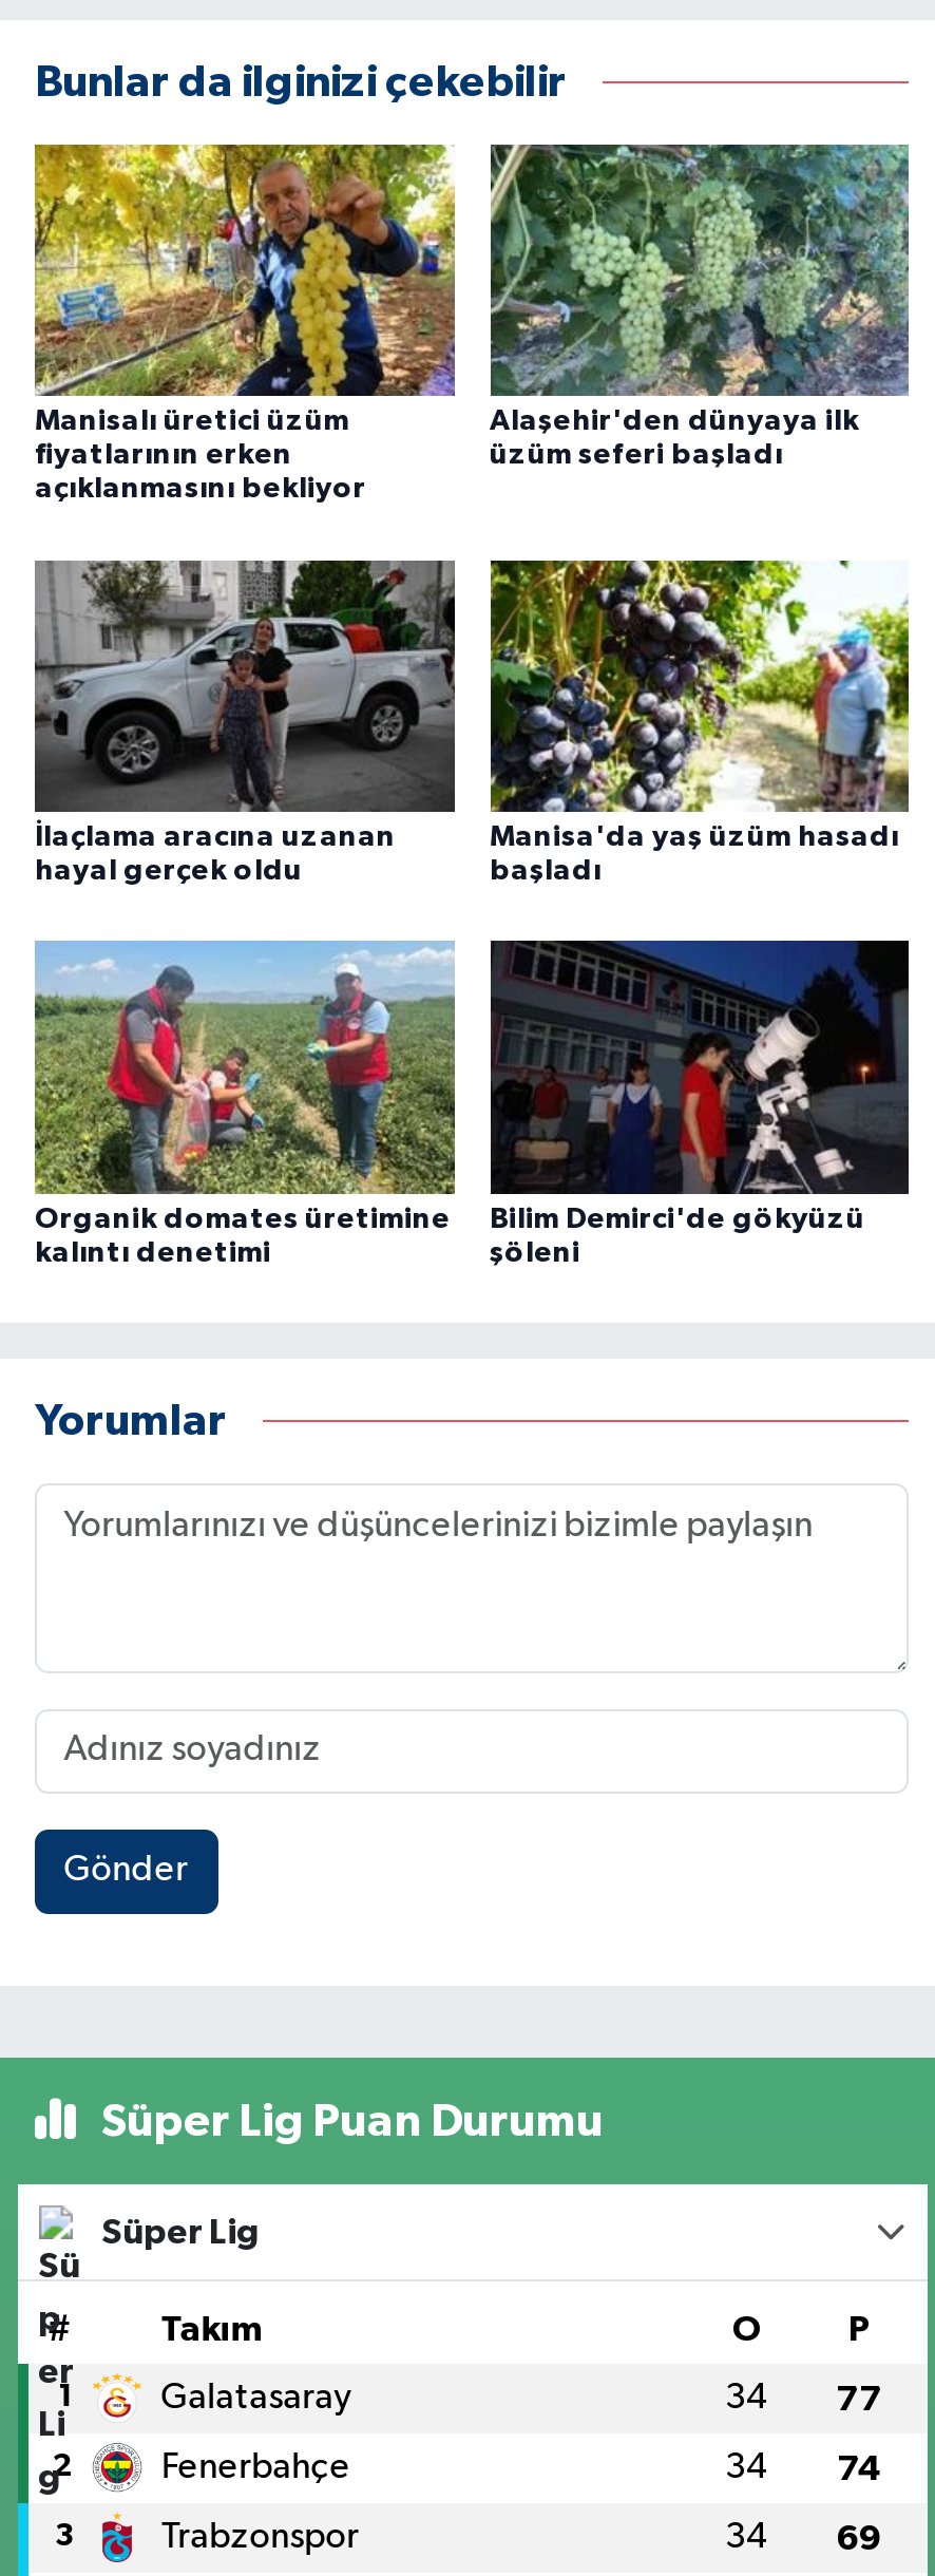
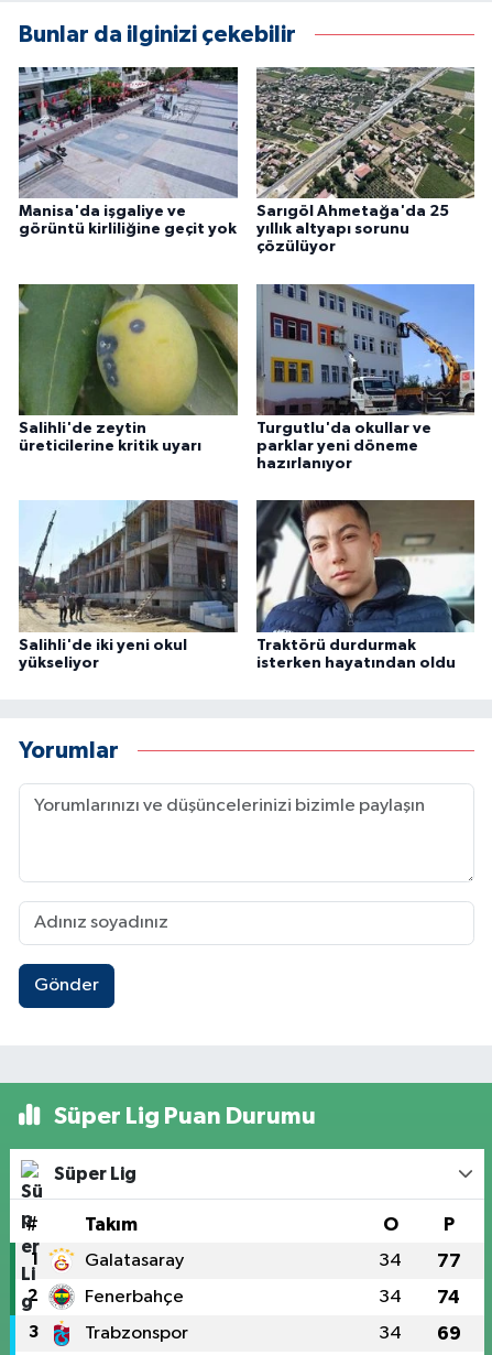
[33,143,457,504] [image] | Manisalı üretici üzüm | fiyatlarının erken | açıklanmasını bekliyor -> [18,66,239,237] [image] | Manisa'da işgaliye ve | görüntü kirliliğine geçit yok
[490,143,909,470] [image] | Alaşehir'den dünyaya ilk | üzüm seferi başladı -> [255,66,474,255] [image] | Sarıgöl Ahmetağa'da 25 | yıllık altyapı sorunu | çözülüyor
[35,561,455,886] [image] | İlaçlama aracına uzanan | hayal gerçek oldu -> [19,283,239,454] [image] | Salihli'de zeytin | üreticilerine kritik uyarı
[489,558,911,886] [image] | Manisa'da yaş üzüm hasadı | başladı -> [255,283,475,471] [image] | Turgutlu'da okullar ve | parklar yeni döneme | hazırlanıyor
[33,941,455,1268] [image] | Organik domates üretimine | kalıntı denetimi -> [19,499,238,671] [image] | Salihli'de iki yeni okul | yükseliyor
[490,939,911,1268] [image] | Bilim Demirci'de gökyüzü | şöleni -> [256,499,475,671] [image] | Traktörü durdurmak | isterken hayatından oldu

